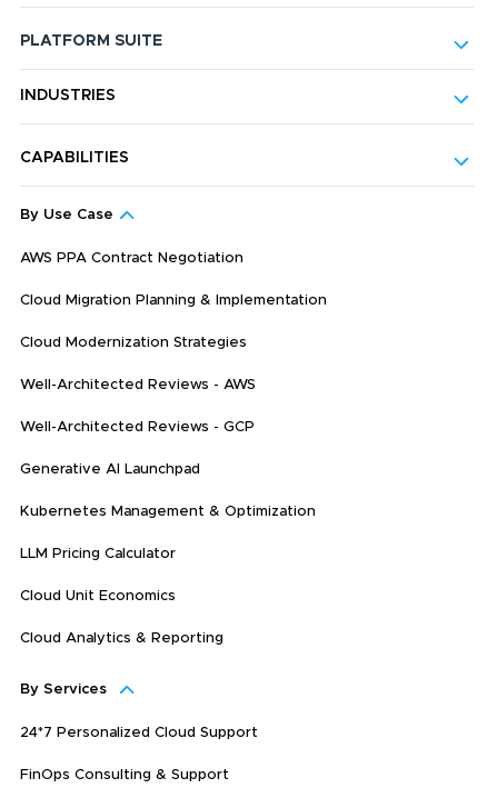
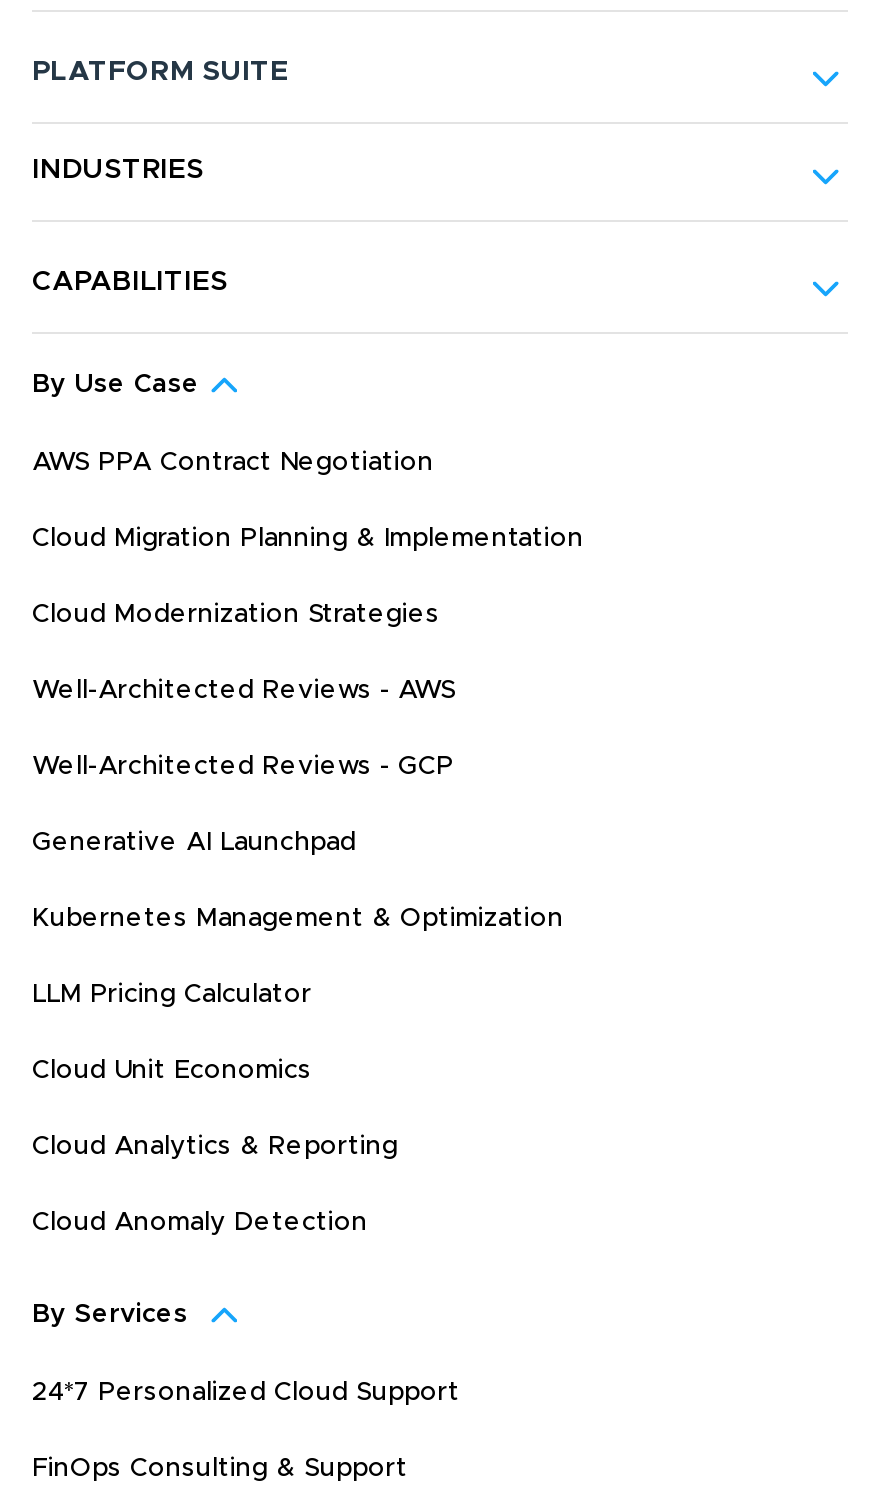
none -> [32,1209,368,1235] Cloud Anomaly Detection

